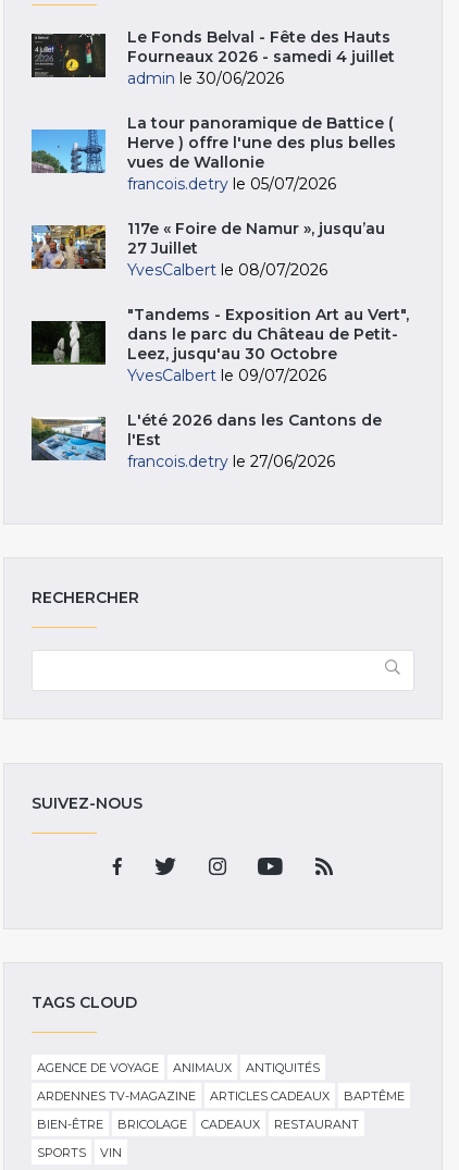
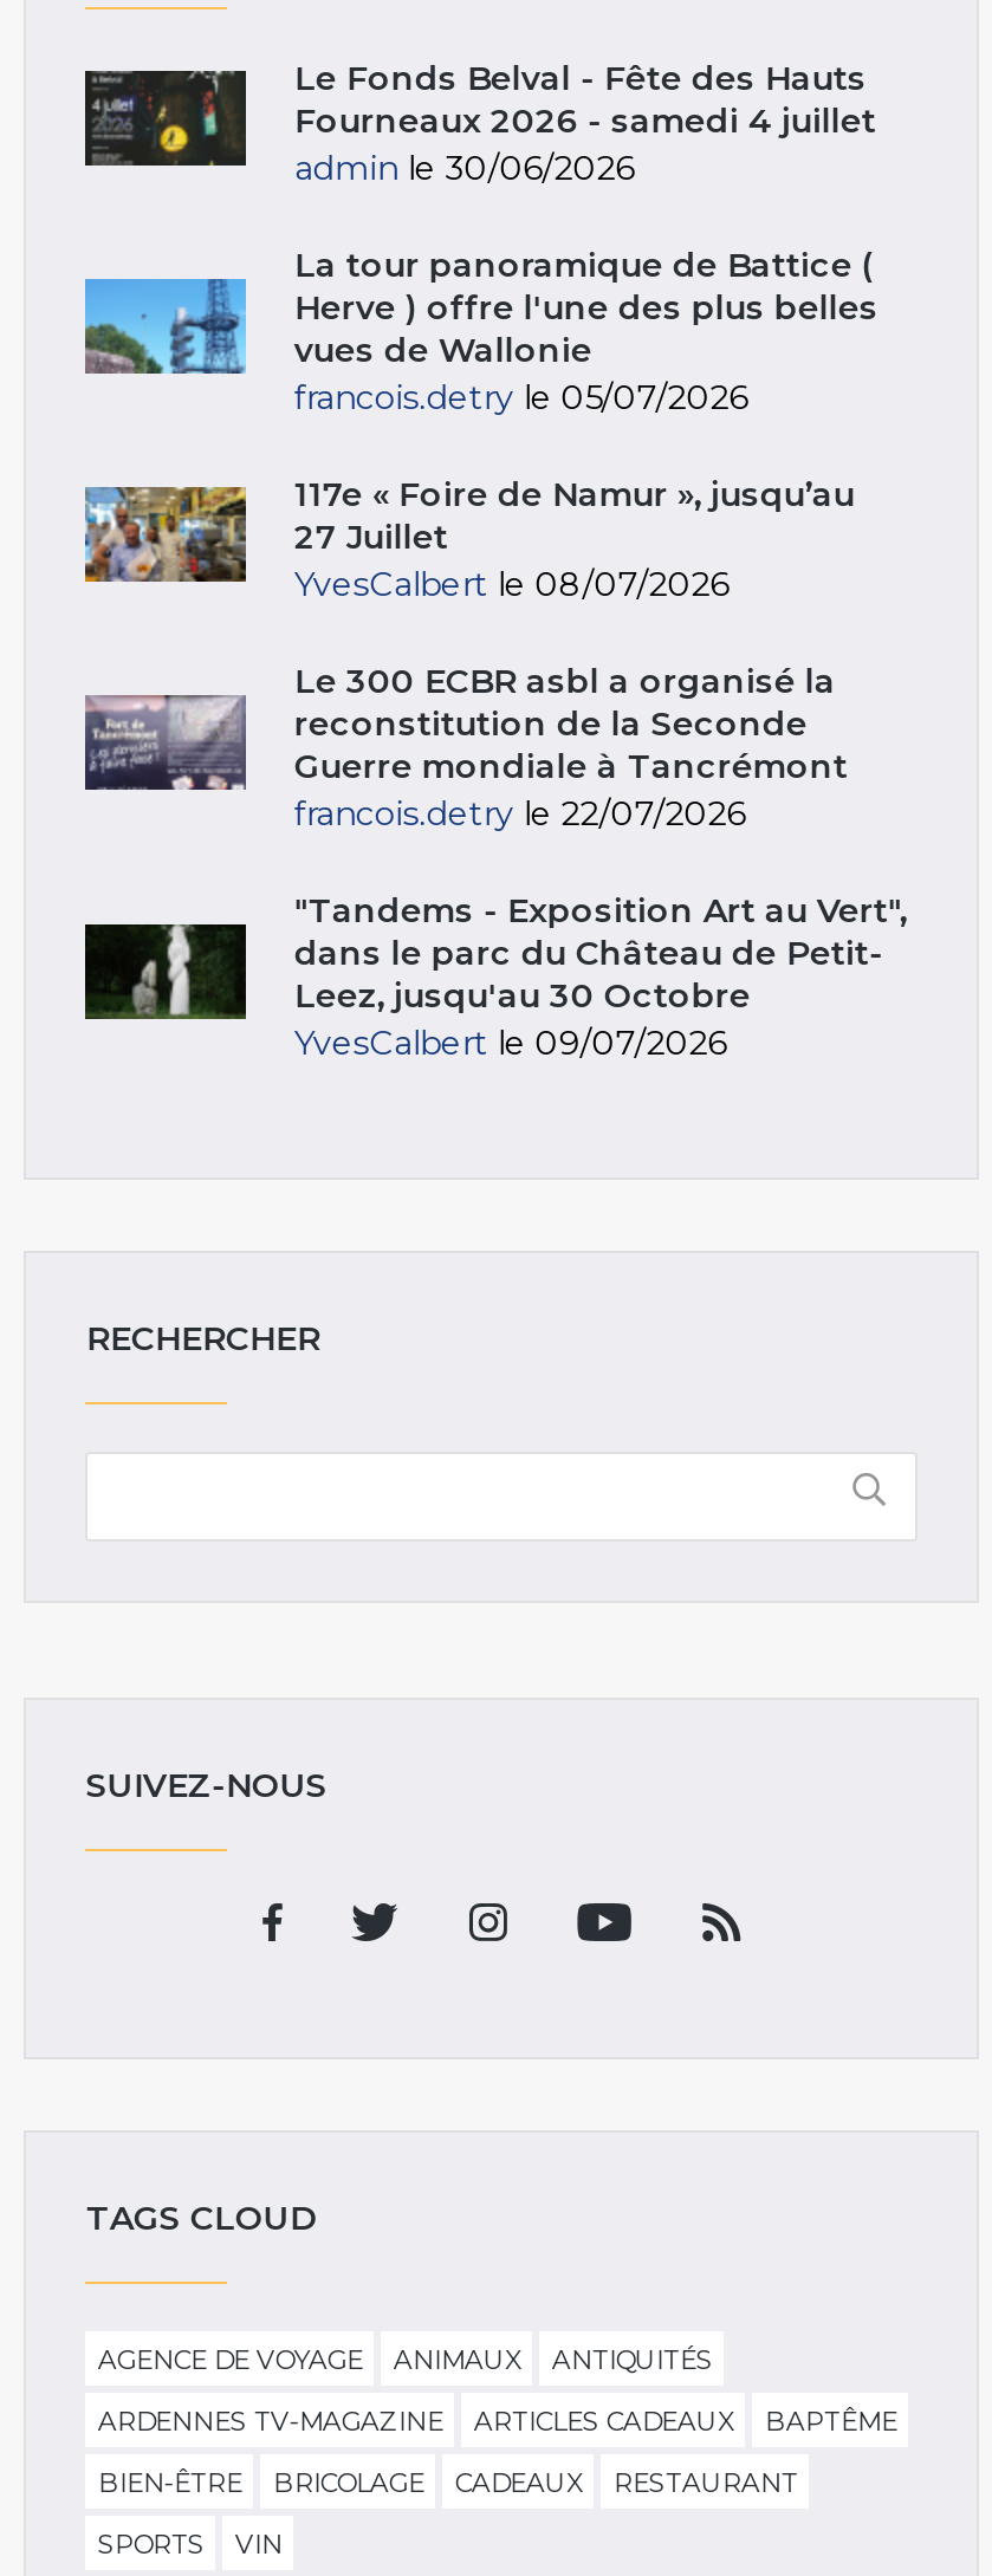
none -> [85,659,848,834] [image] | Le 300 ECBR asbl a organisé la | reconstitution de la Seconde | Guerre mondiale à Tancrémont | francois.detry le 22/07/2026
moved [32,304,409,385] -> [85,888,907,1063]: [image] | "Tandems - Exposition Art au Vert", | dans le parc du Château de Petit- | Leez, jusqu'au 30 Octobre | YvesCalbert le 09/07/2026
[30,410,382,471] [image] | L'été 2026 dans les Cantons de | l'Est | francois.detry le 27/06/2026 -> none

